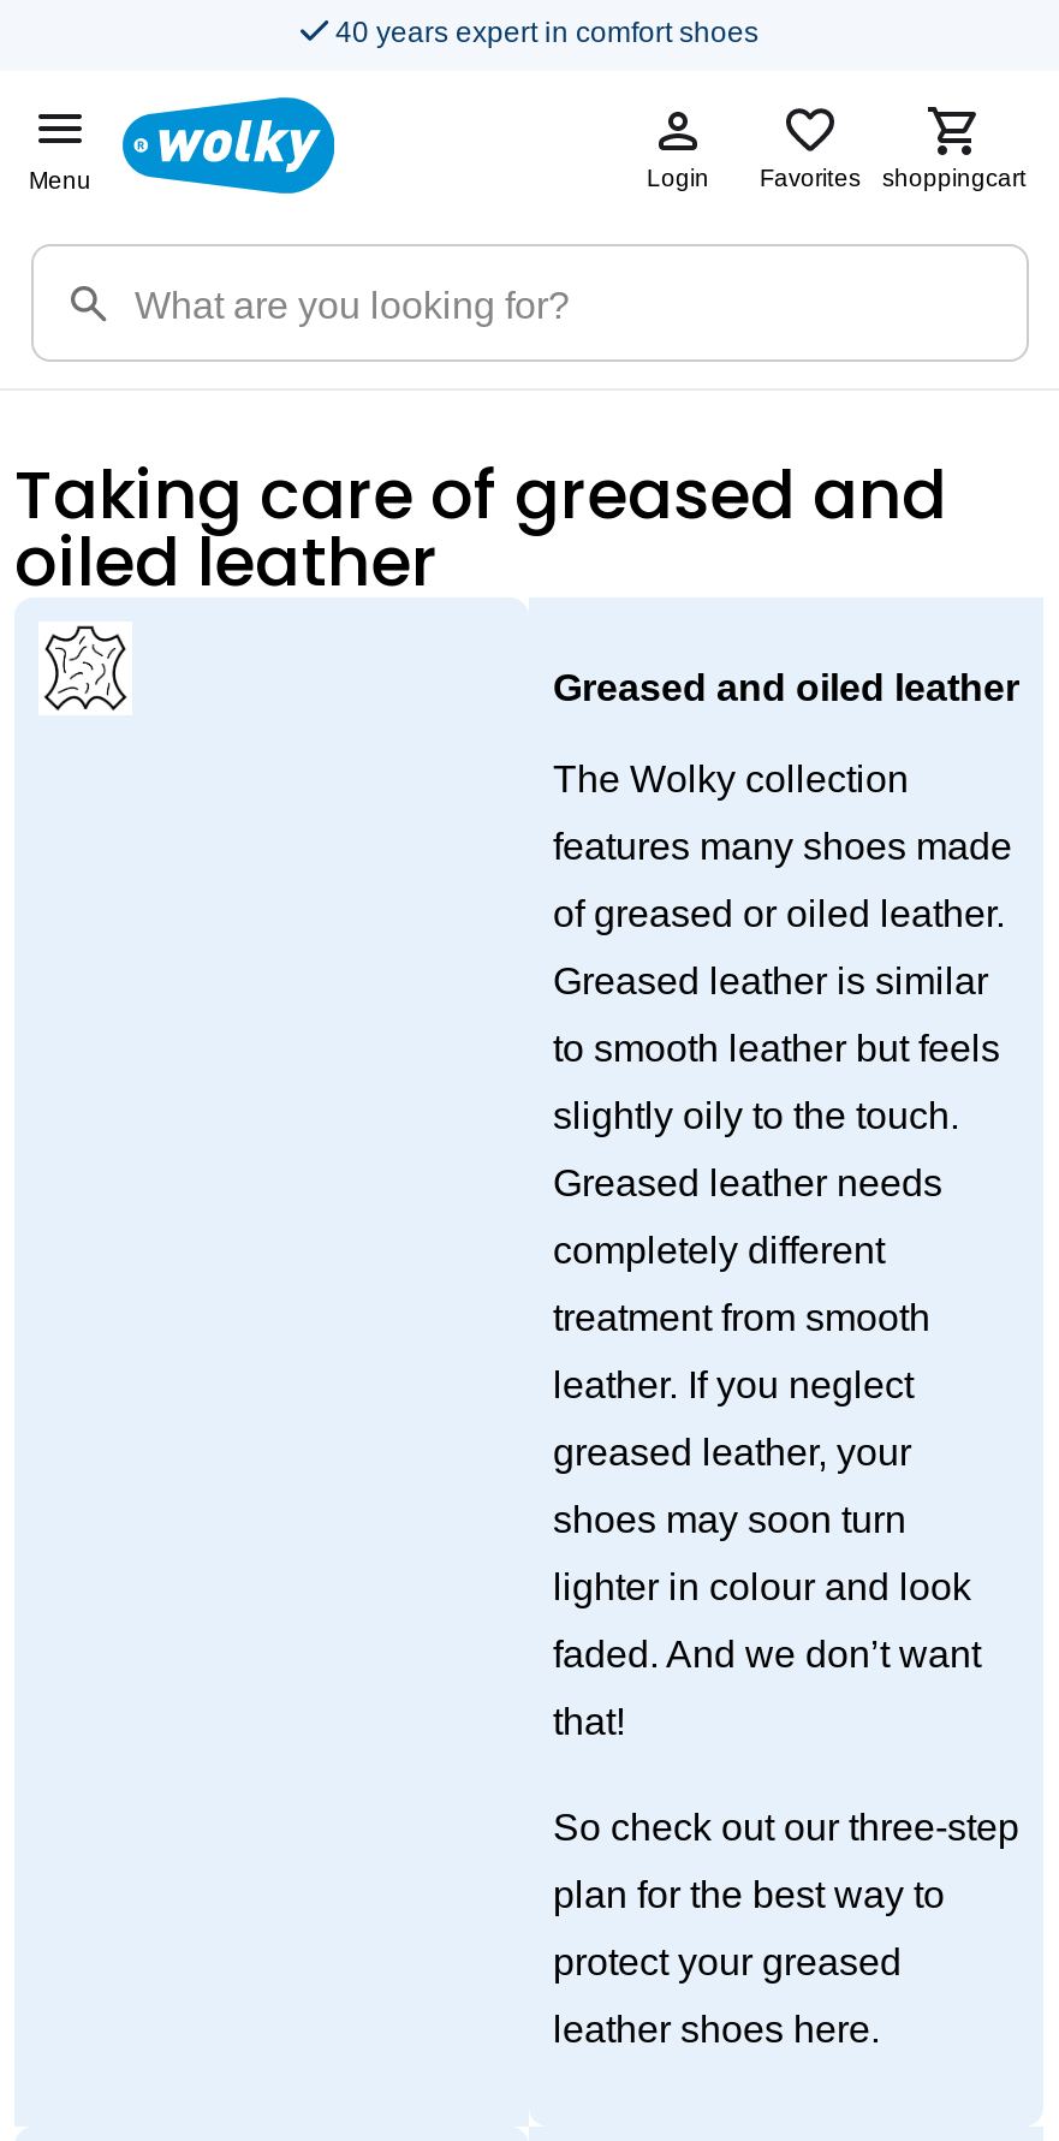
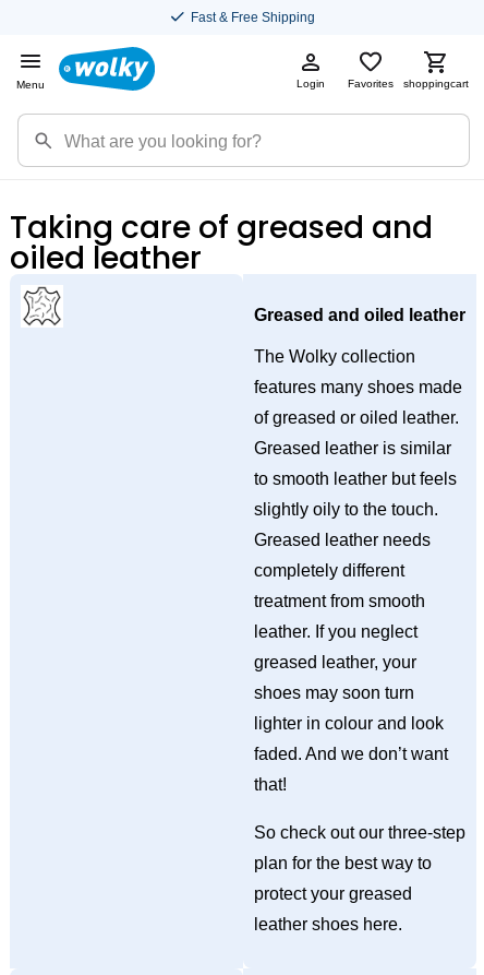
[335,16,758,49] 40 years expert in comfort shoes -> [191,10,315,25] Fast & Free Shipping

